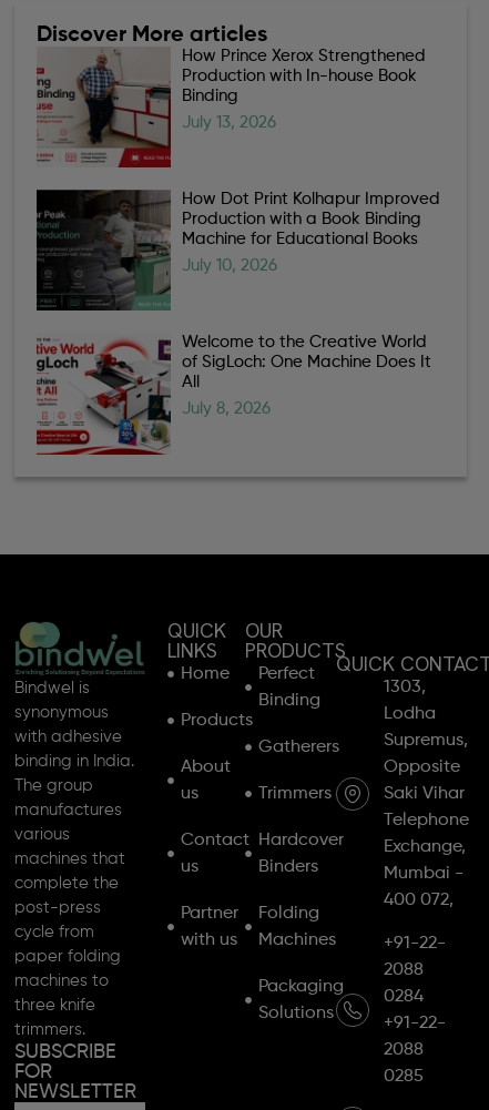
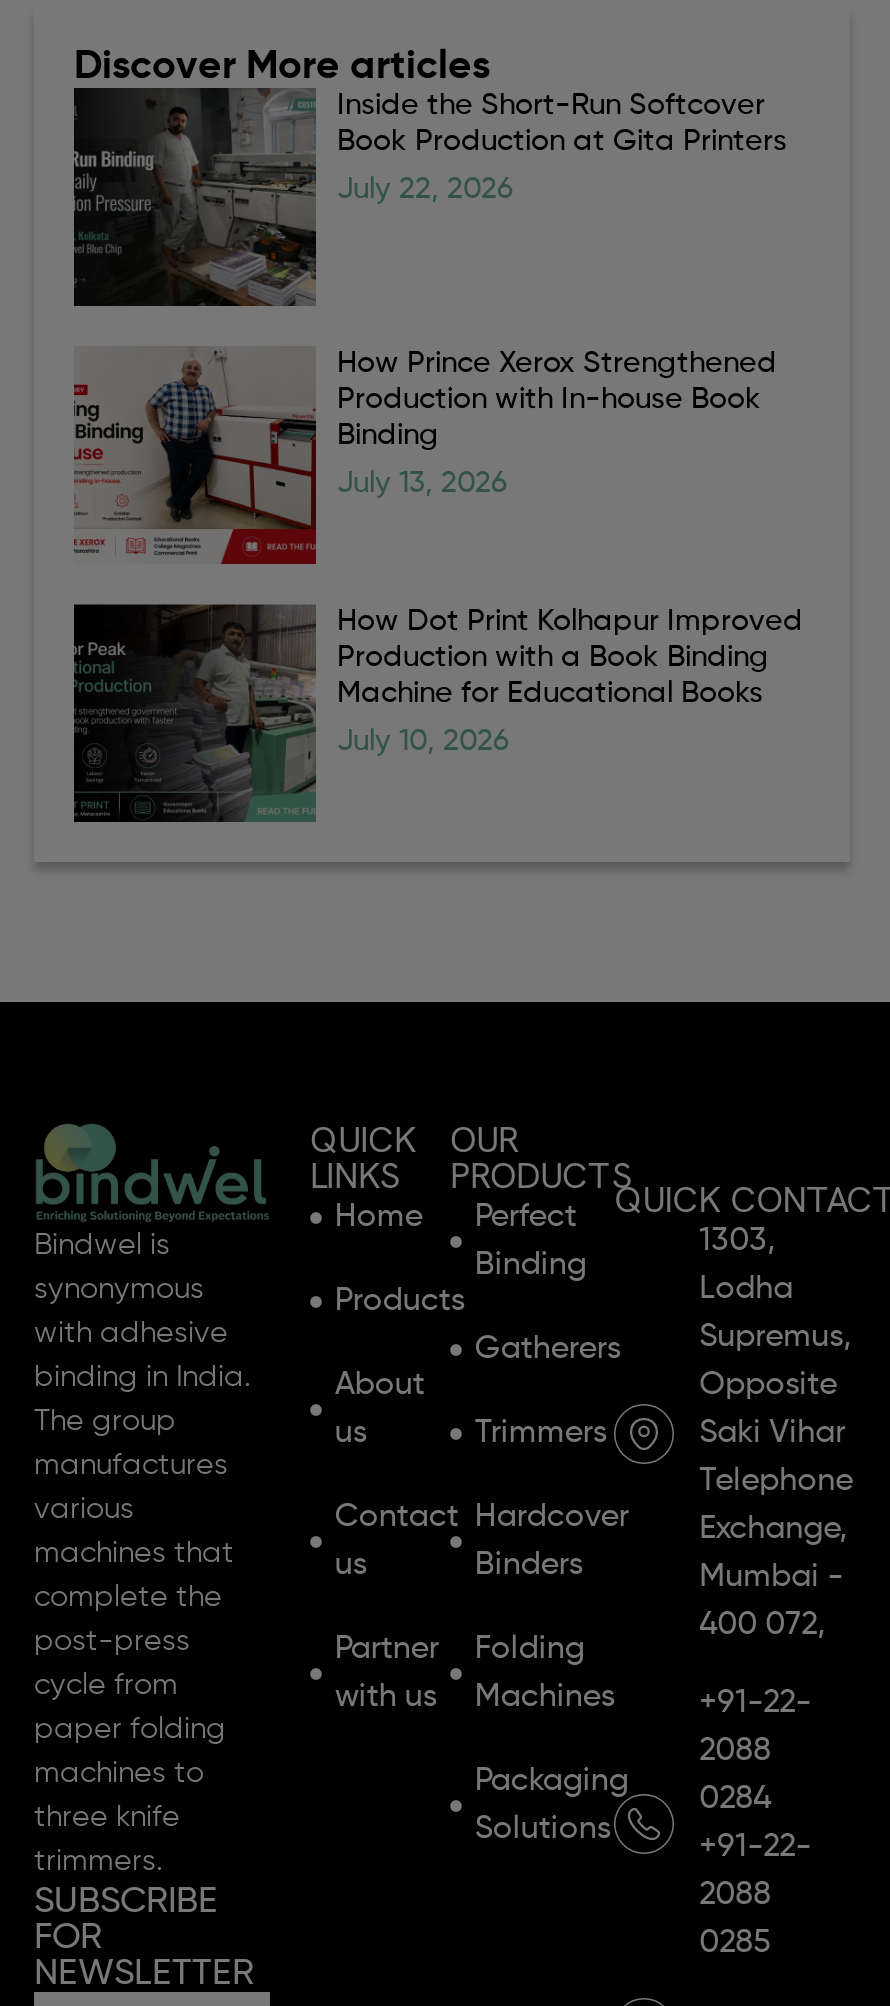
none -> [72,89,787,308] [image] | Inside the Short-Run Softcover | Book Production at Gita Printers | July 22, 2026
moved [35,47,441,274] -> [72,348,803,756]: [image] | How Prince Xerox Strengthened | Production with In-house Book | ... | Machine for Educational Books | July 10, 2026
[35,334,432,456] [image] | Welcome to the Creative World | of SigLoch: One Machine Does It | All | July 8, 2026 -> none

